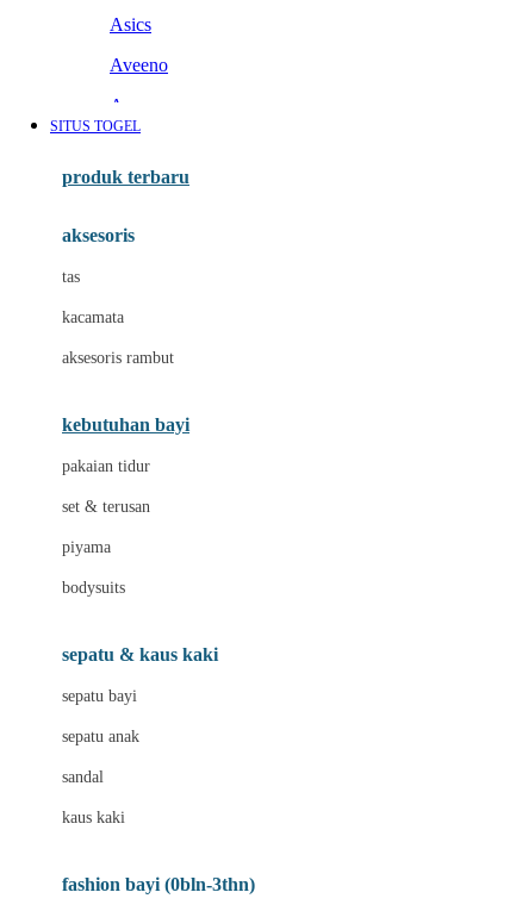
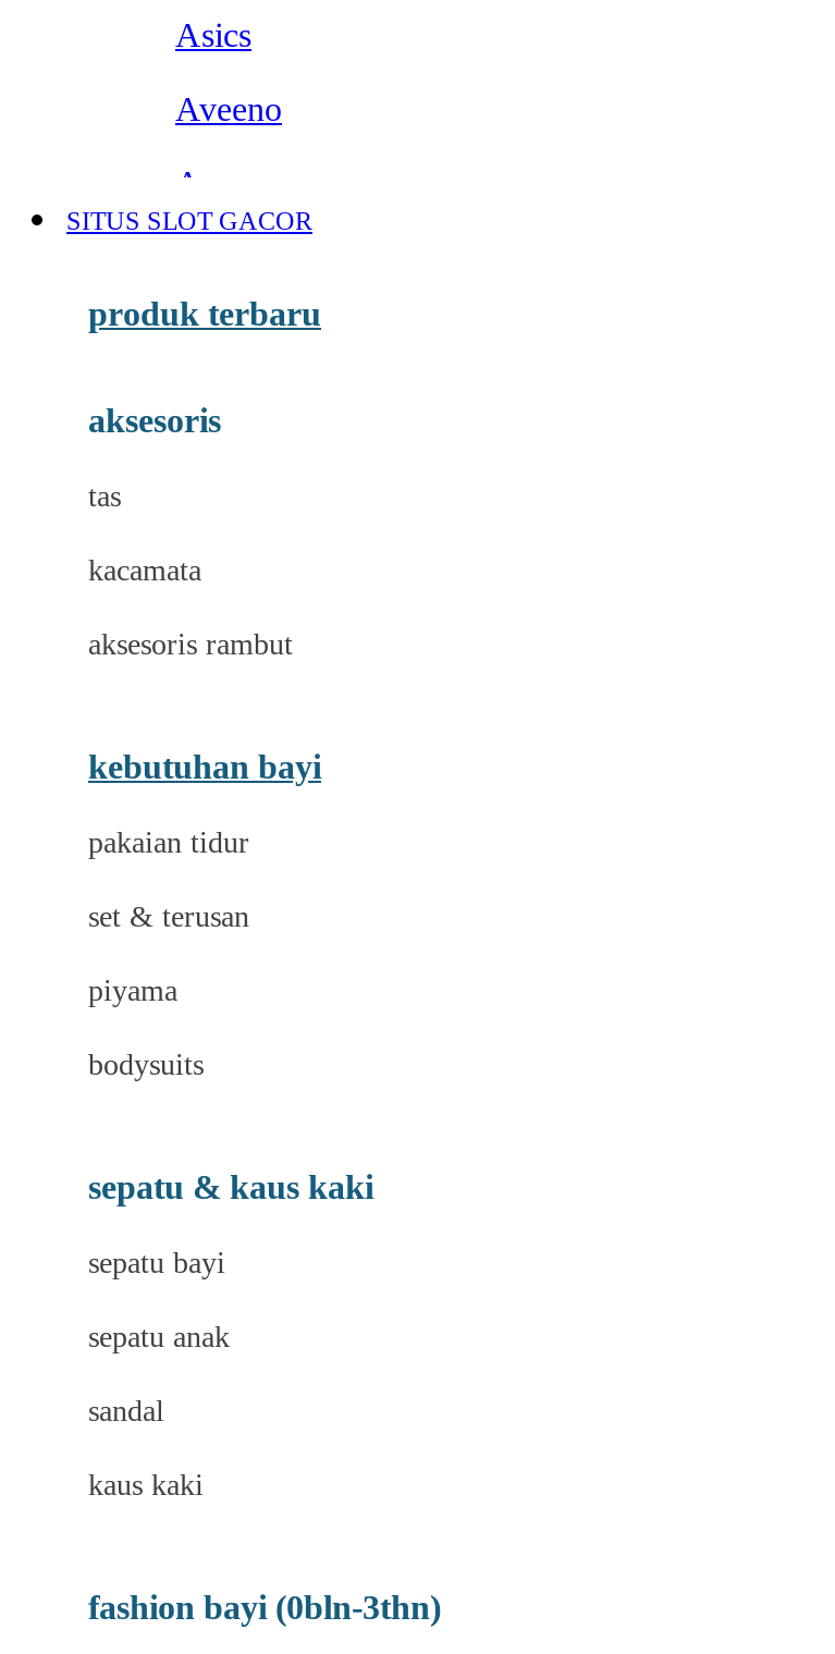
[50,117,141,134] SITUS TOGEL -> [66,205,312,235] SITUS SLOT GACOR

